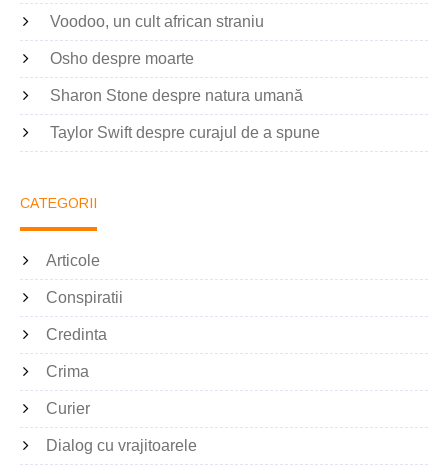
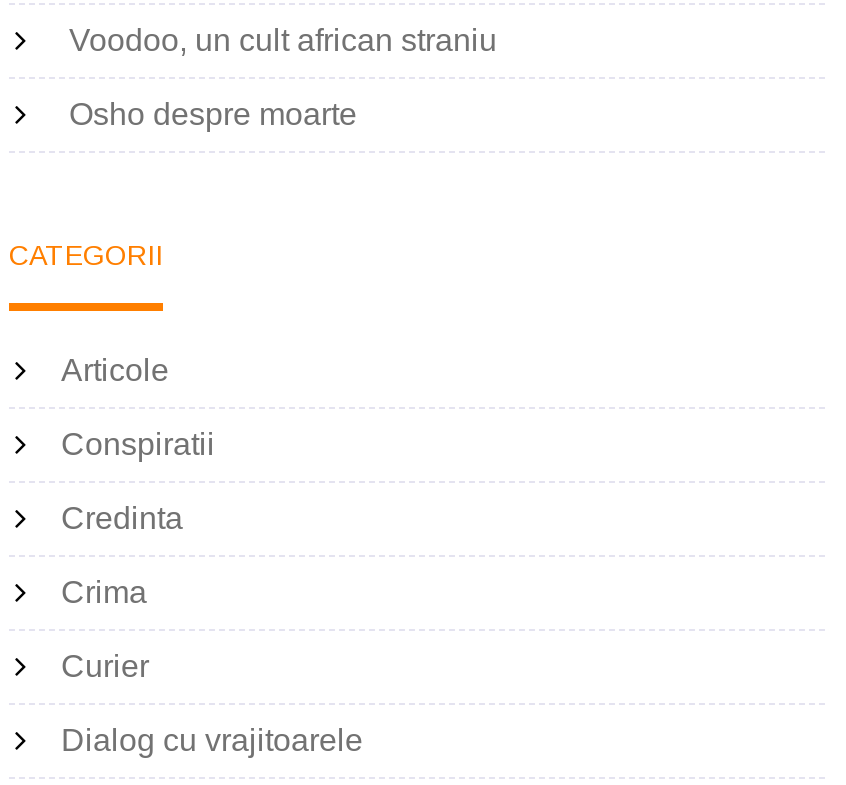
[50,87,320,141] Sharon Stone despre natura umană | Taylor Swift despre curajul de a spune -> none

